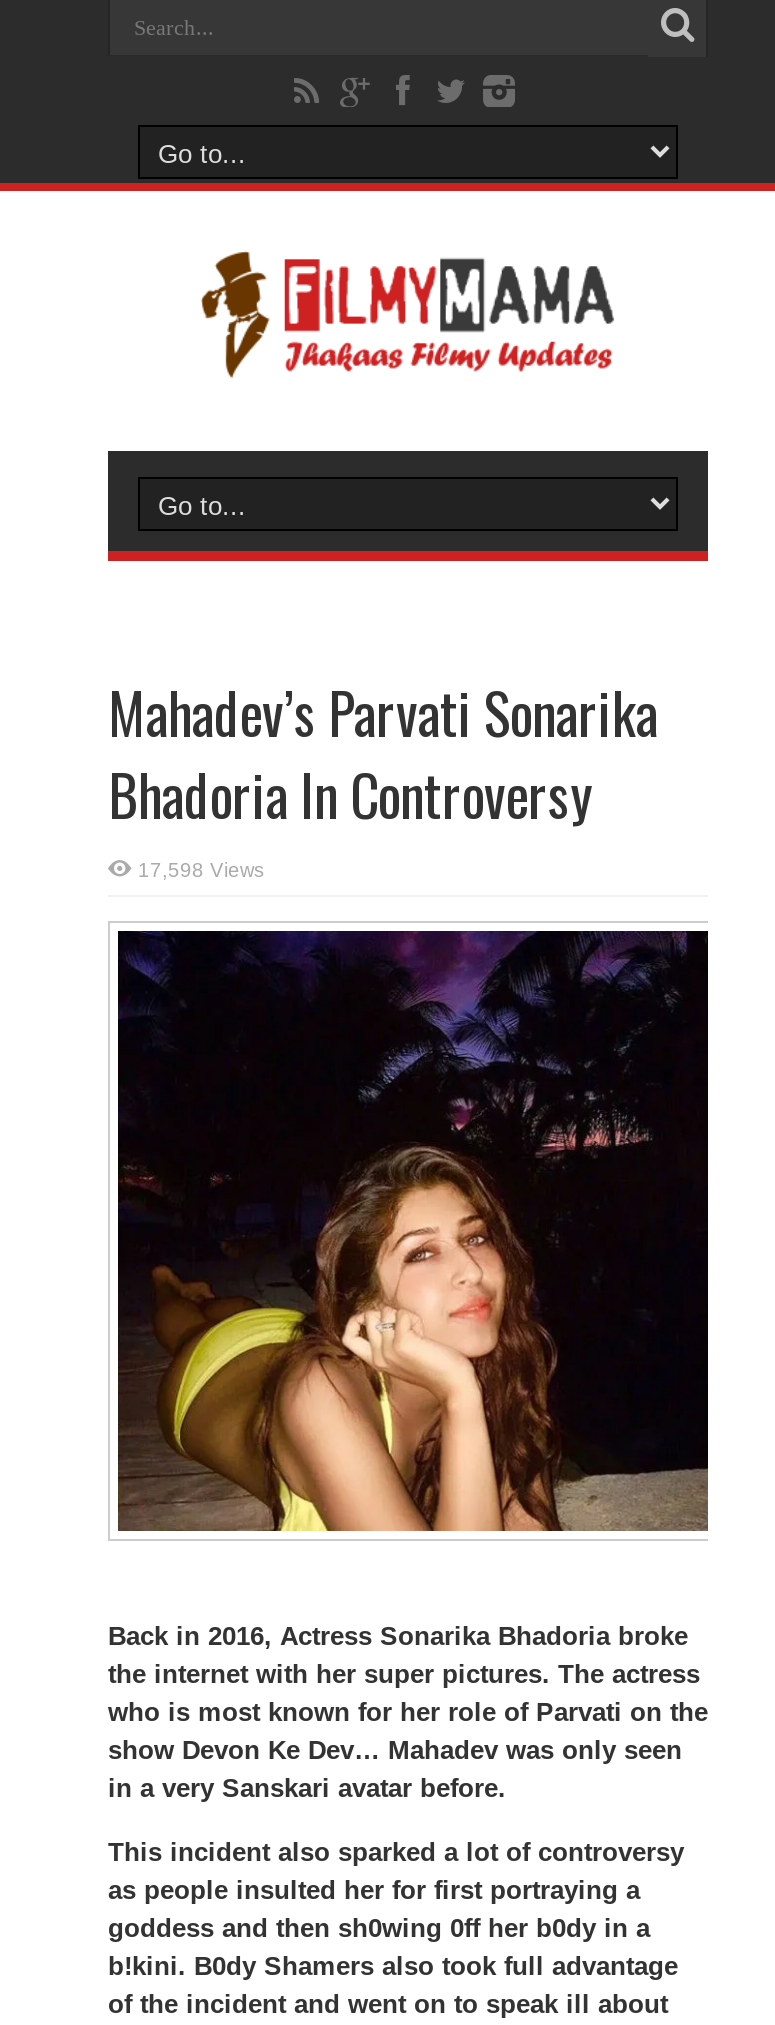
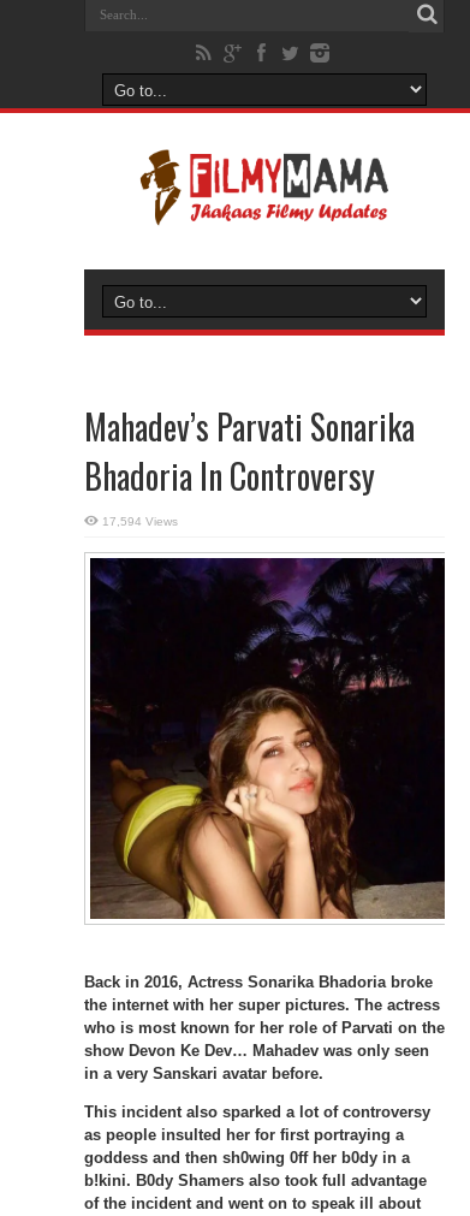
[138,859,264,881] 17,598 Views -> [102,515,178,528] 17,594 Views

